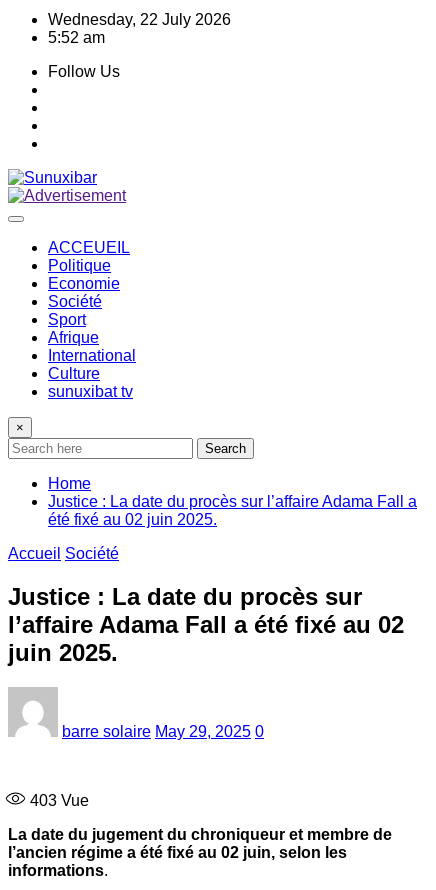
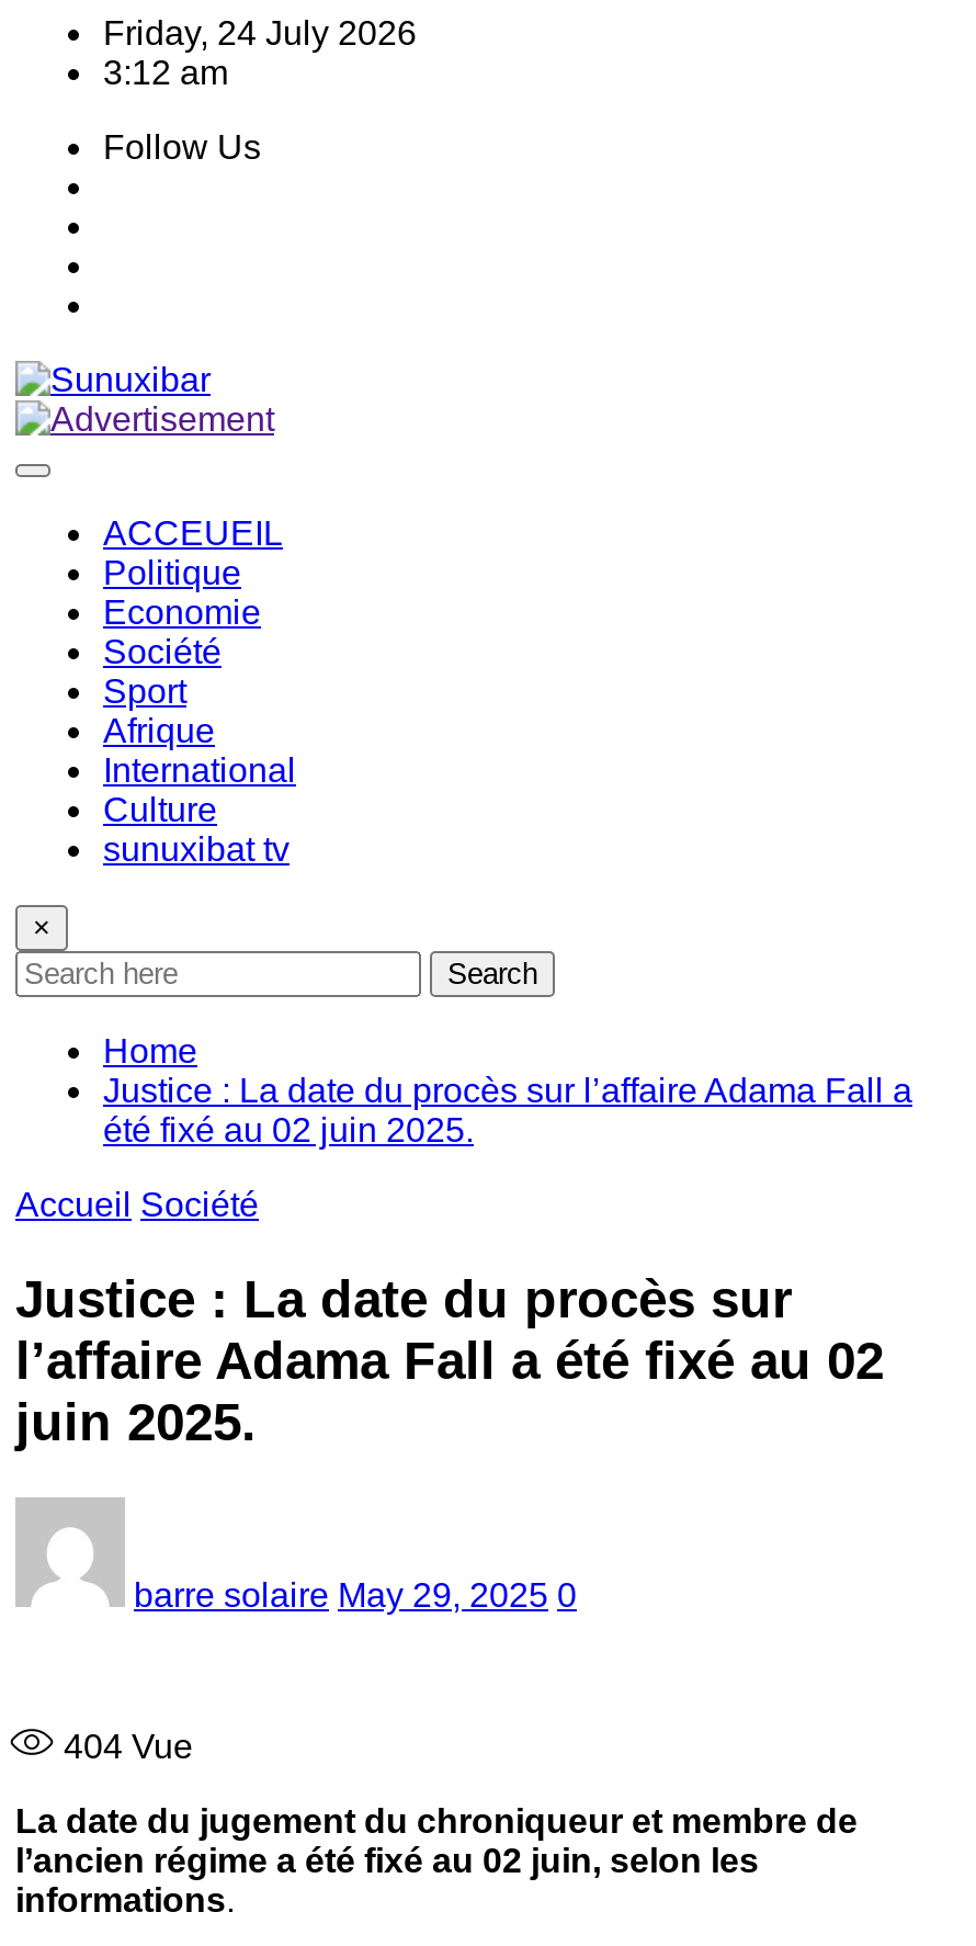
[48,11,231,28] Wednesday, 22 July 2026 -> [103,14,417,52] Friday, 24 July 2026
[48,29,105,46] 5:52 am -> [103,54,228,91] 3:12 am
[30,792,89,809] 403 Vue -> [64,1727,193,1765] 404 Vue

